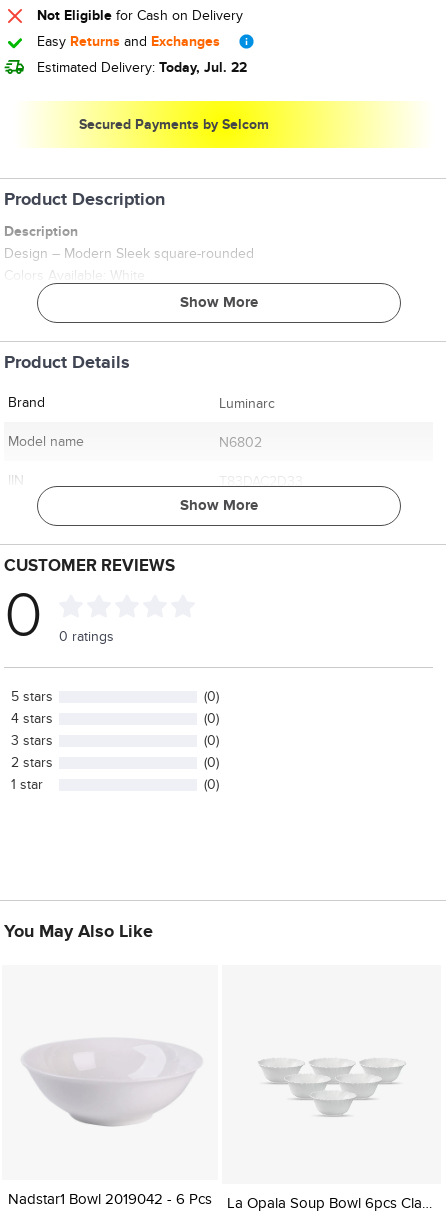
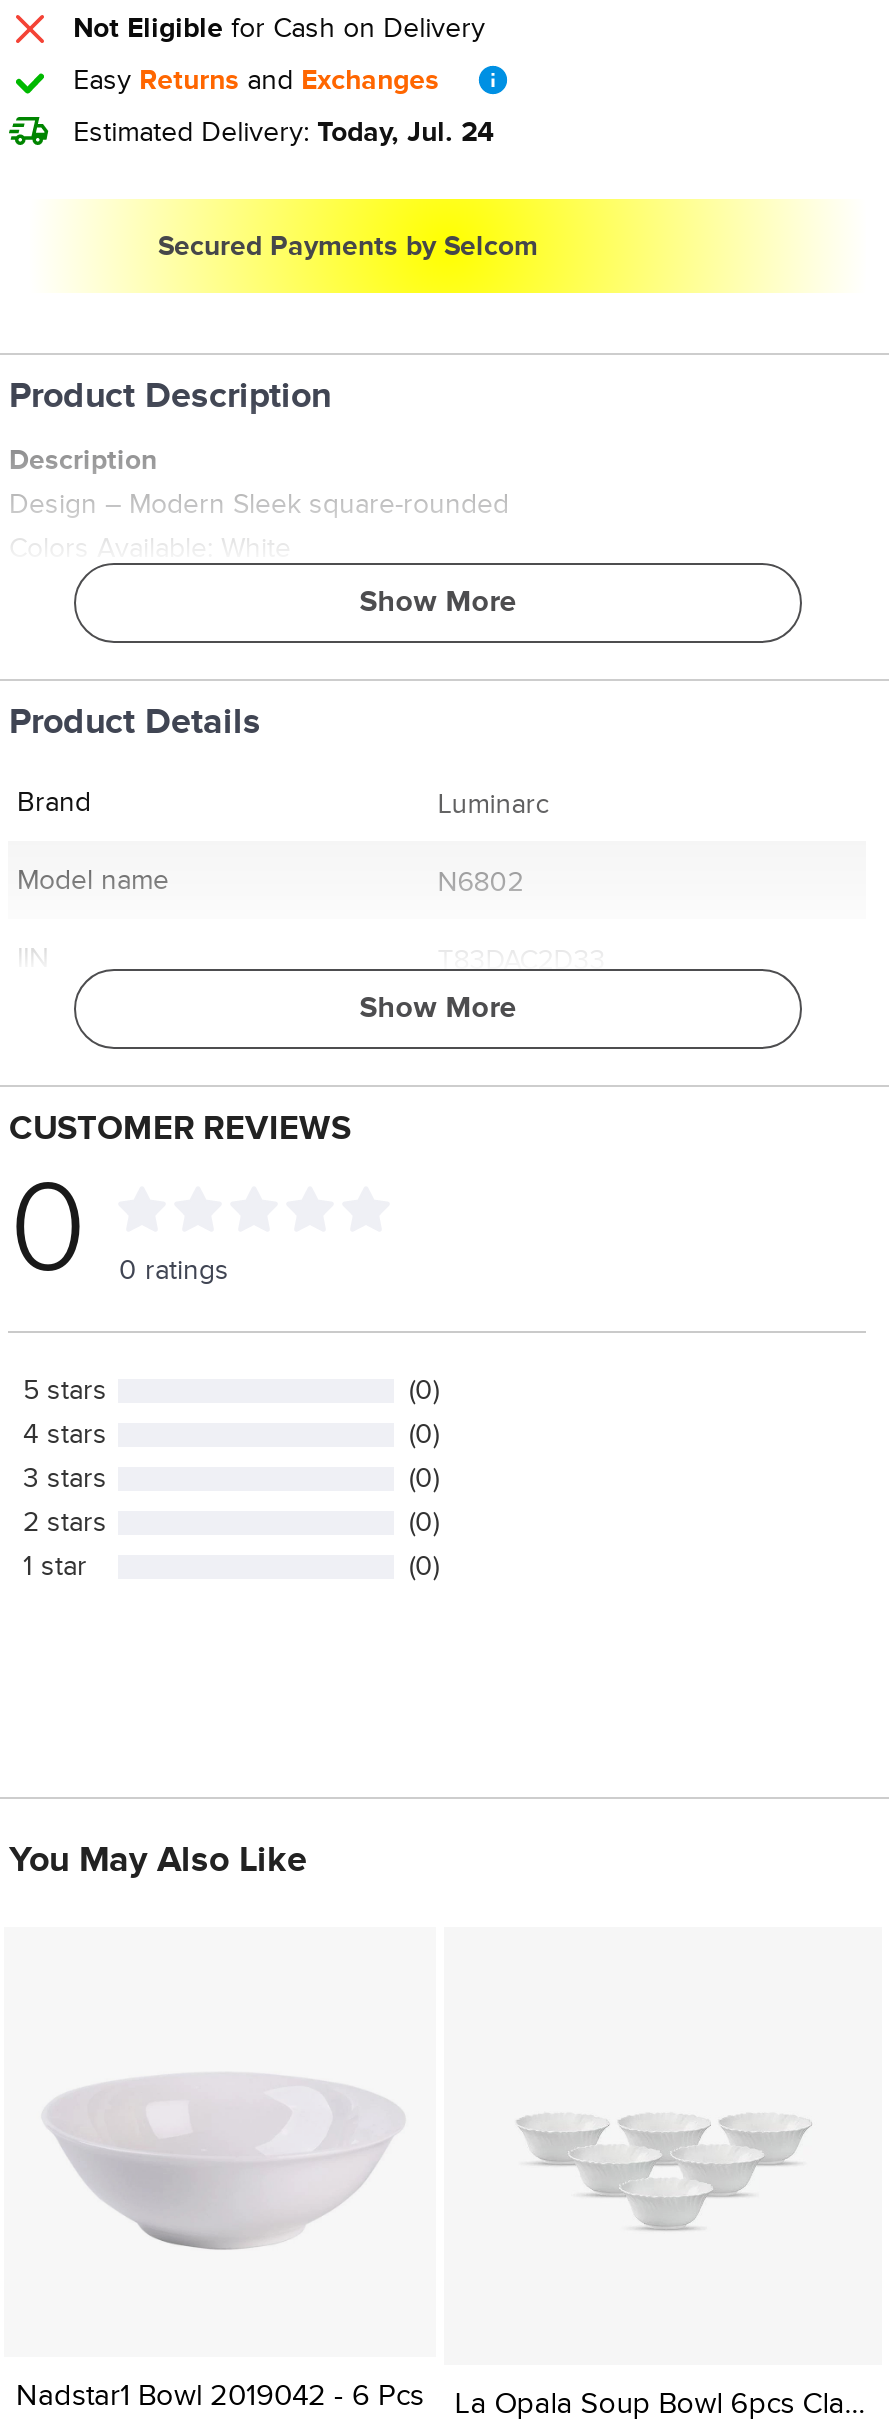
[37,59,247,76] Estimated Delivery: Today, Jul. 22 -> [73,116,493,150] Estimated Delivery: Today, Jul. 24

